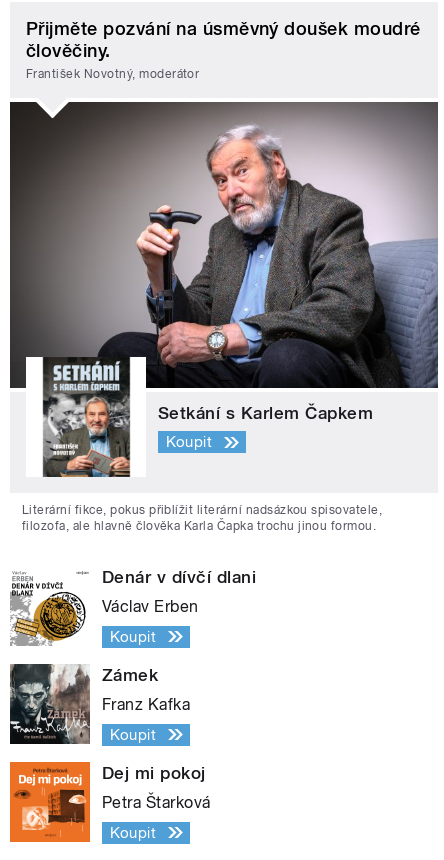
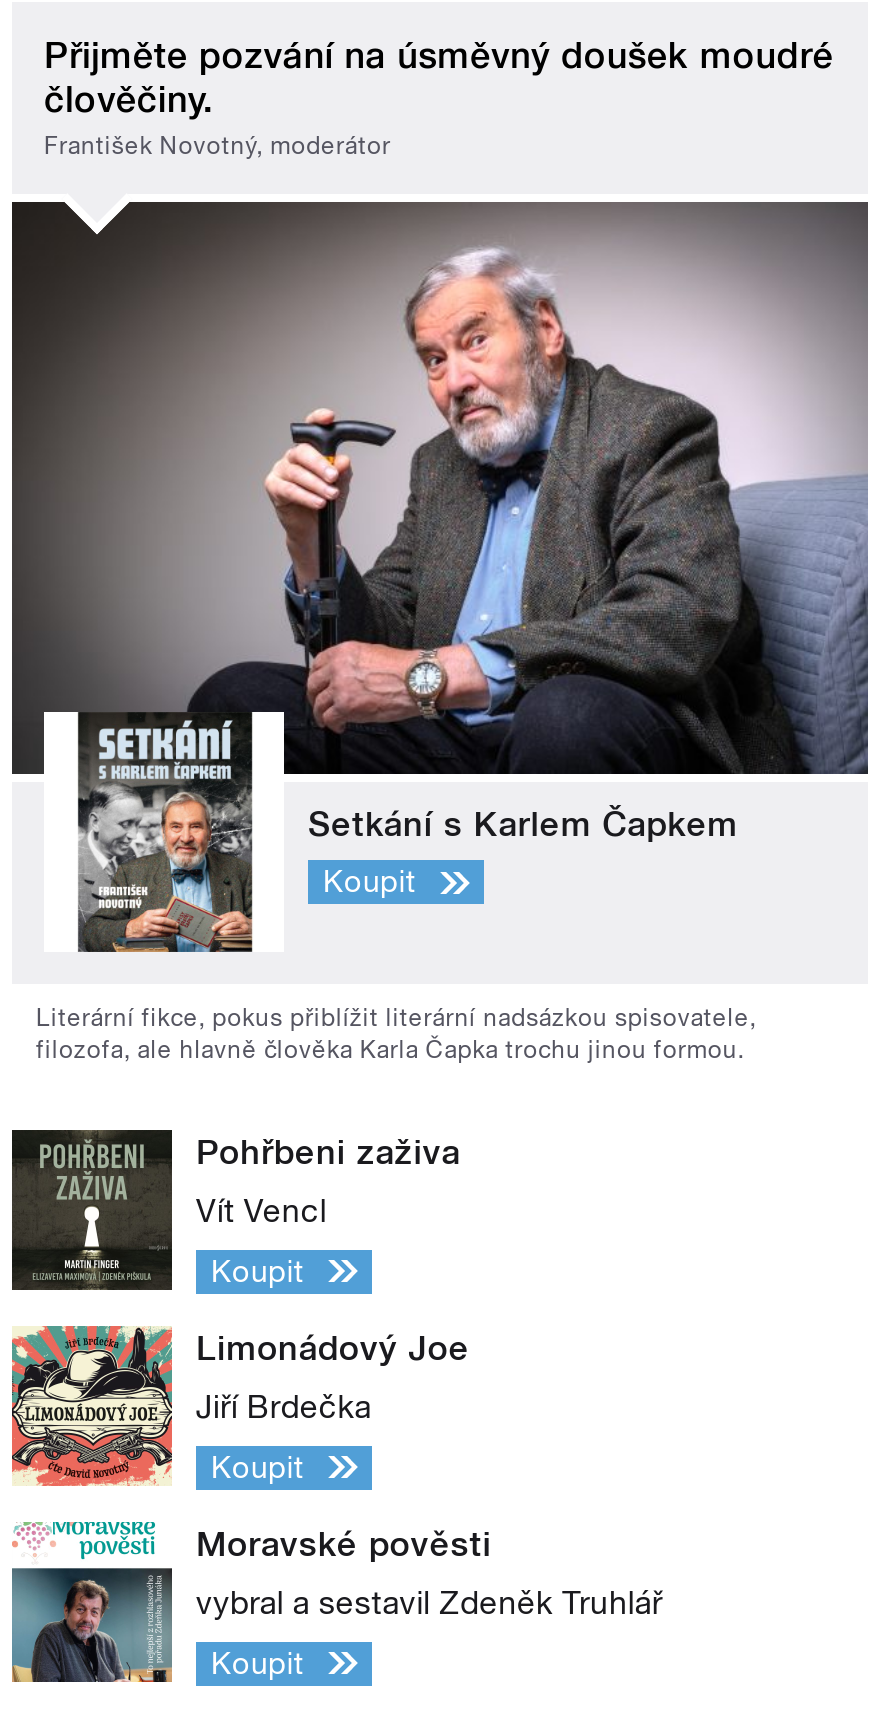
[10,566,256,646] [image] | Denár v dívčí dlani -> [10,1128,460,1292] [image] | Pohřbeni zaživa
[102,597,199,616] Václav Erben -> [196,1192,327,1230] Vít Vencl
[9,663,158,745] [image] | Zámek -> [10,1324,469,1488] [image] | Limonádový Joe
[102,695,190,714] Franz Kafka -> [196,1388,372,1426] Jiří Brdečka
[9,761,206,843] [image] | Dej mi pokoj -> [10,1520,491,1684] [image] | Moravské pověsti
[102,793,211,812] Petra Štarková -> [196,1584,663,1622] vybral a sestavil Zdeněk Truhlář

